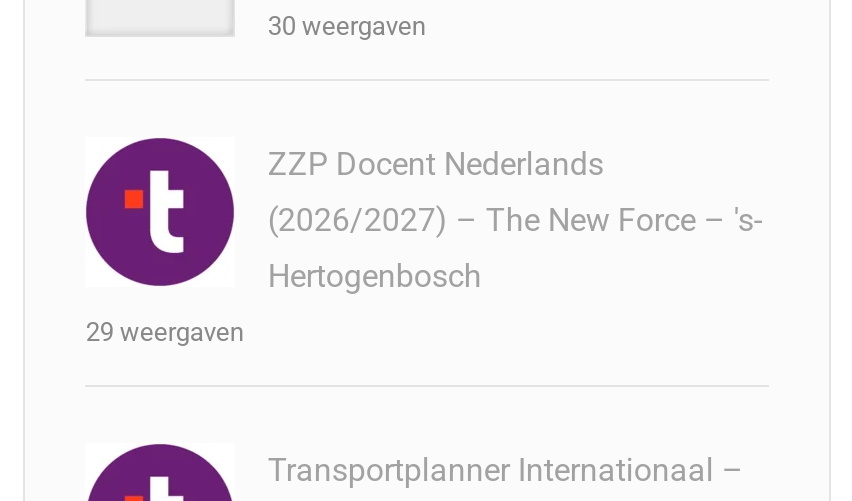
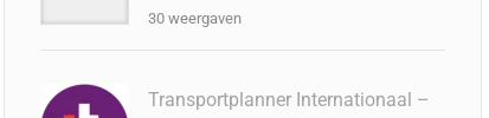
[86,145,762,347] [image] | ZZP Docent Nederlands | (2026/2027) – The New Force – 's- | Hertogenbosch | 29 weergaven -> none

